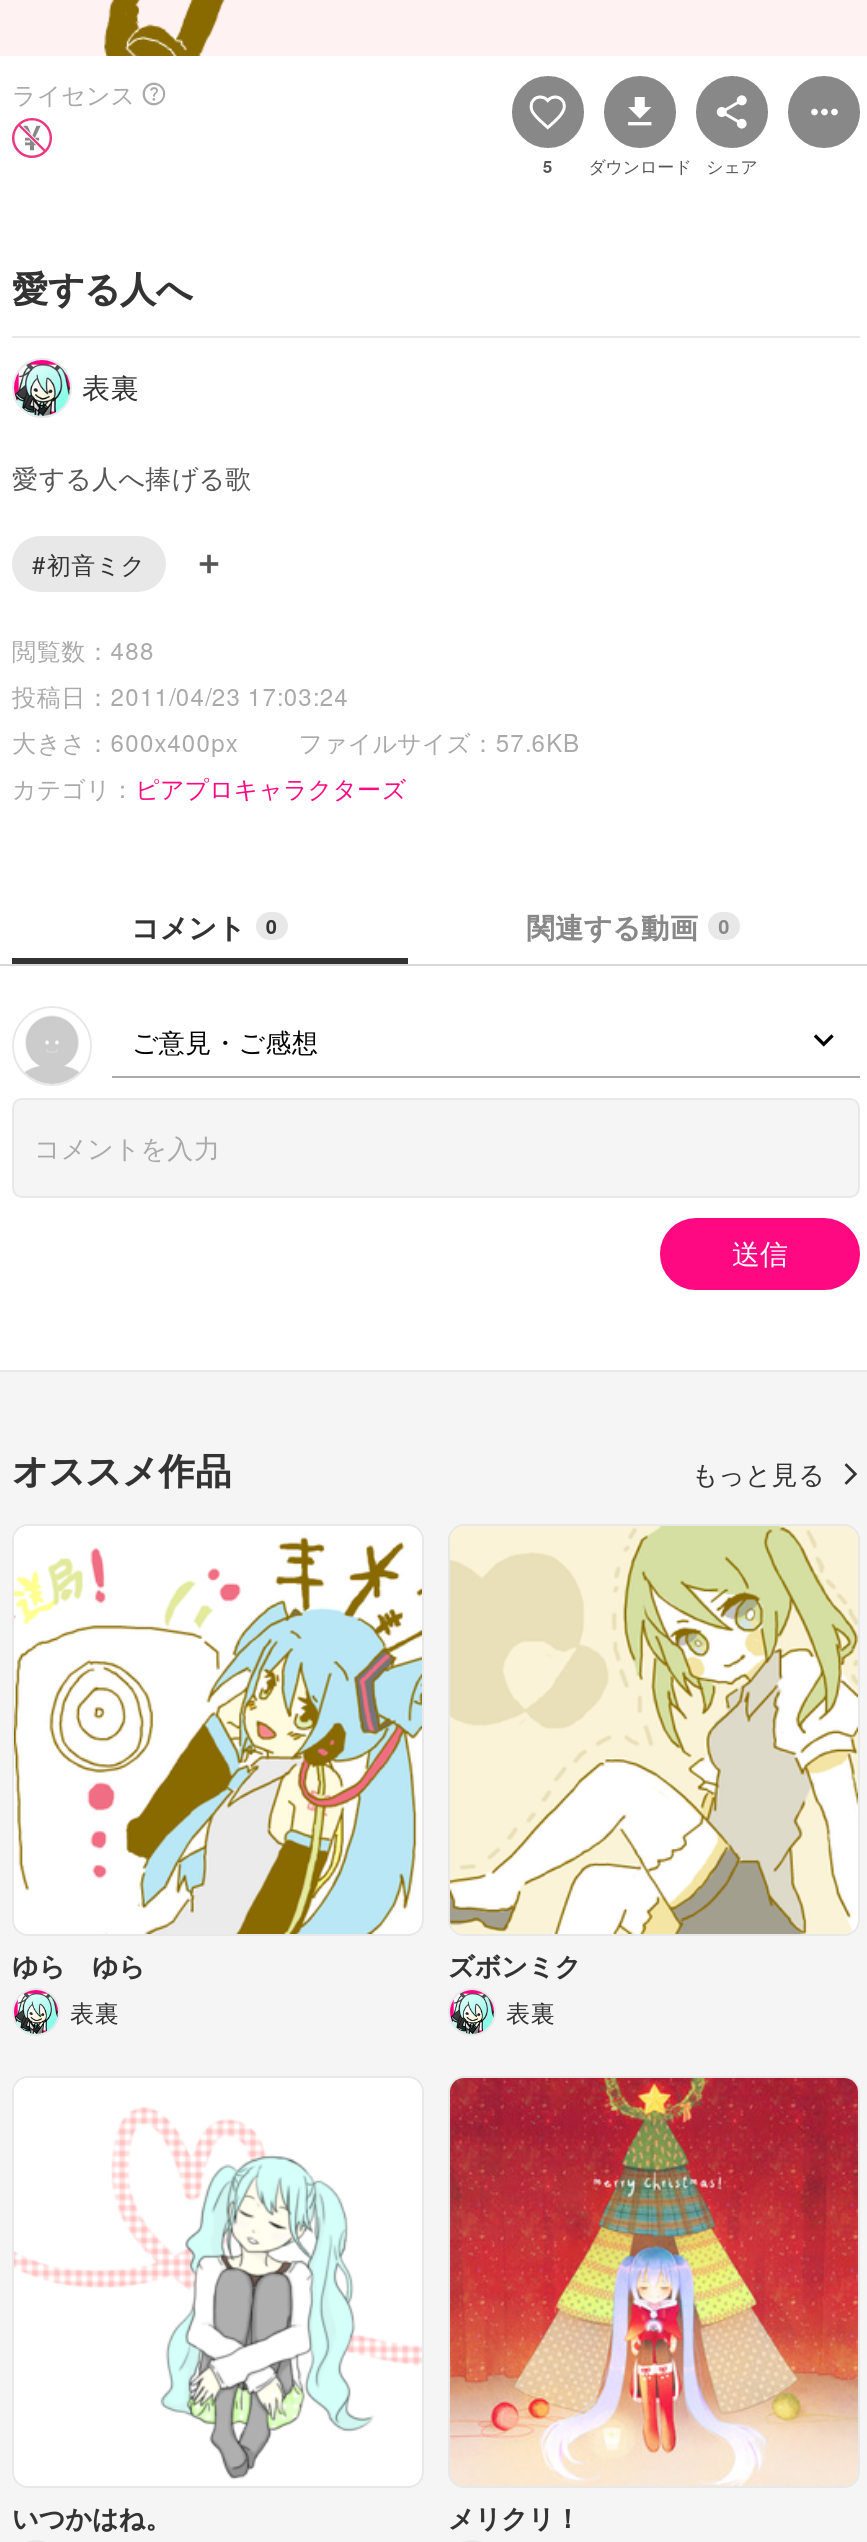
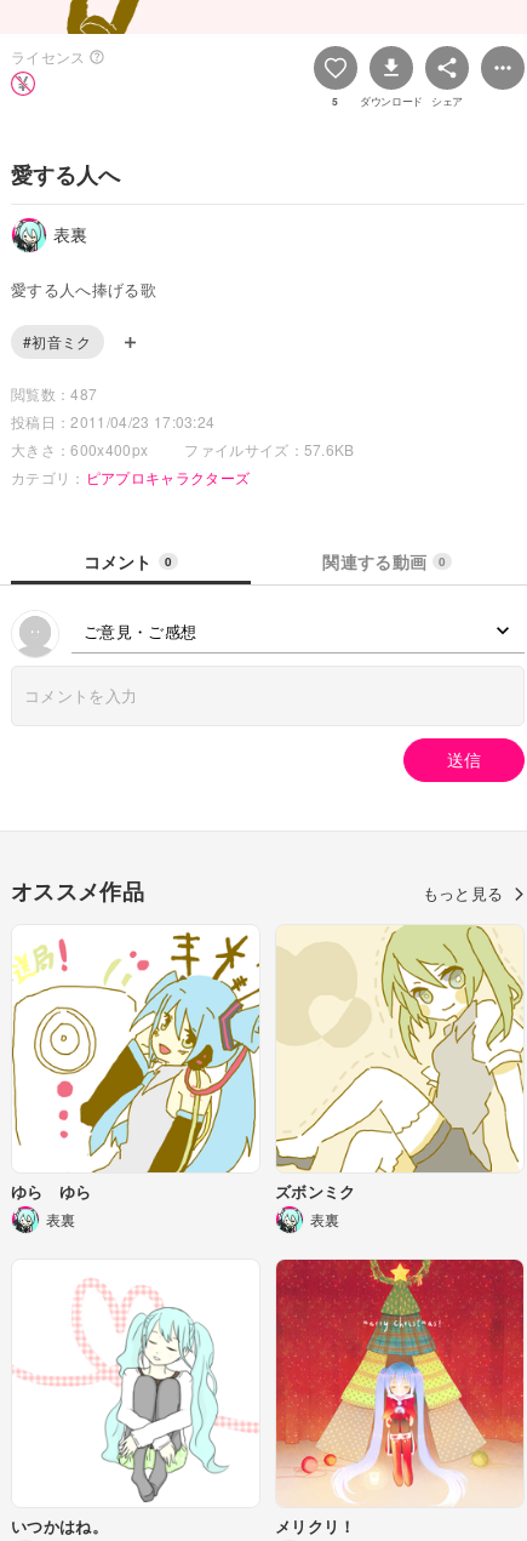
[12,631,155,665] 閲覧数：488 -> [11,383,97,403] 閲覧数：487

